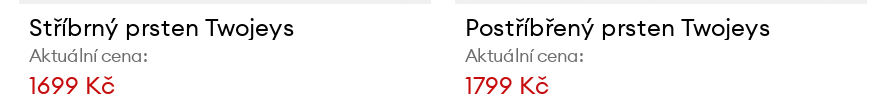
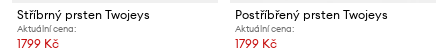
[29,70,115,100] 1699 Kč -> [17,36,59,51] 1799 Kč

